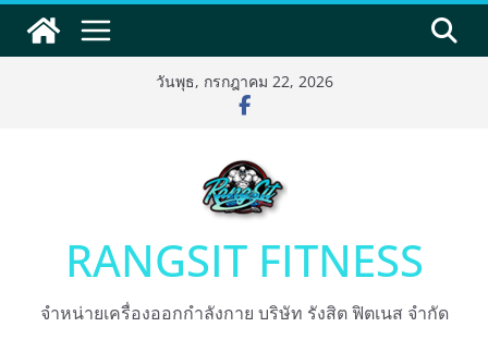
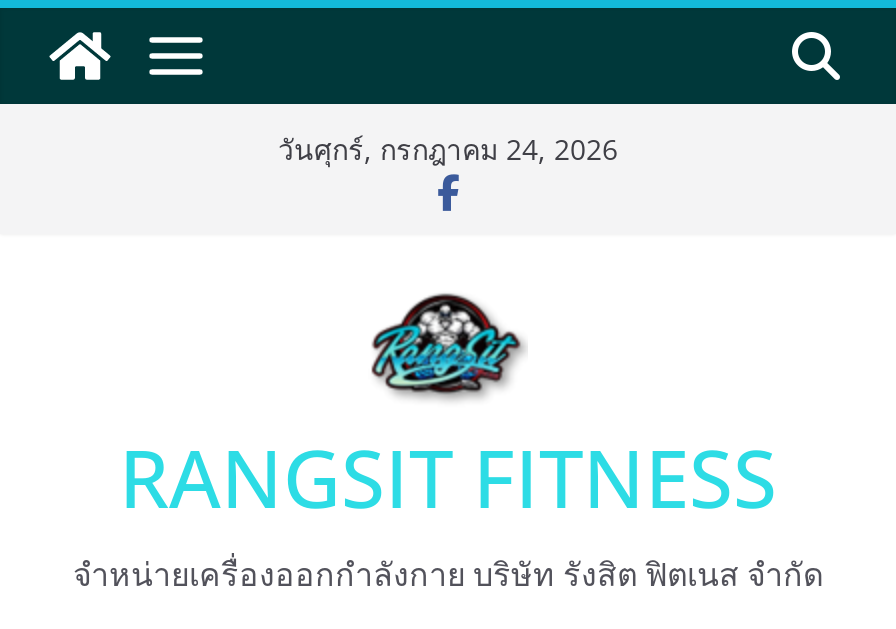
[155,71,333,92] วันพุธ, กรกฎาคม 22, 2026 -> [278,130,618,168] วันศุกร์, กรกฎาคม 24, 2026

